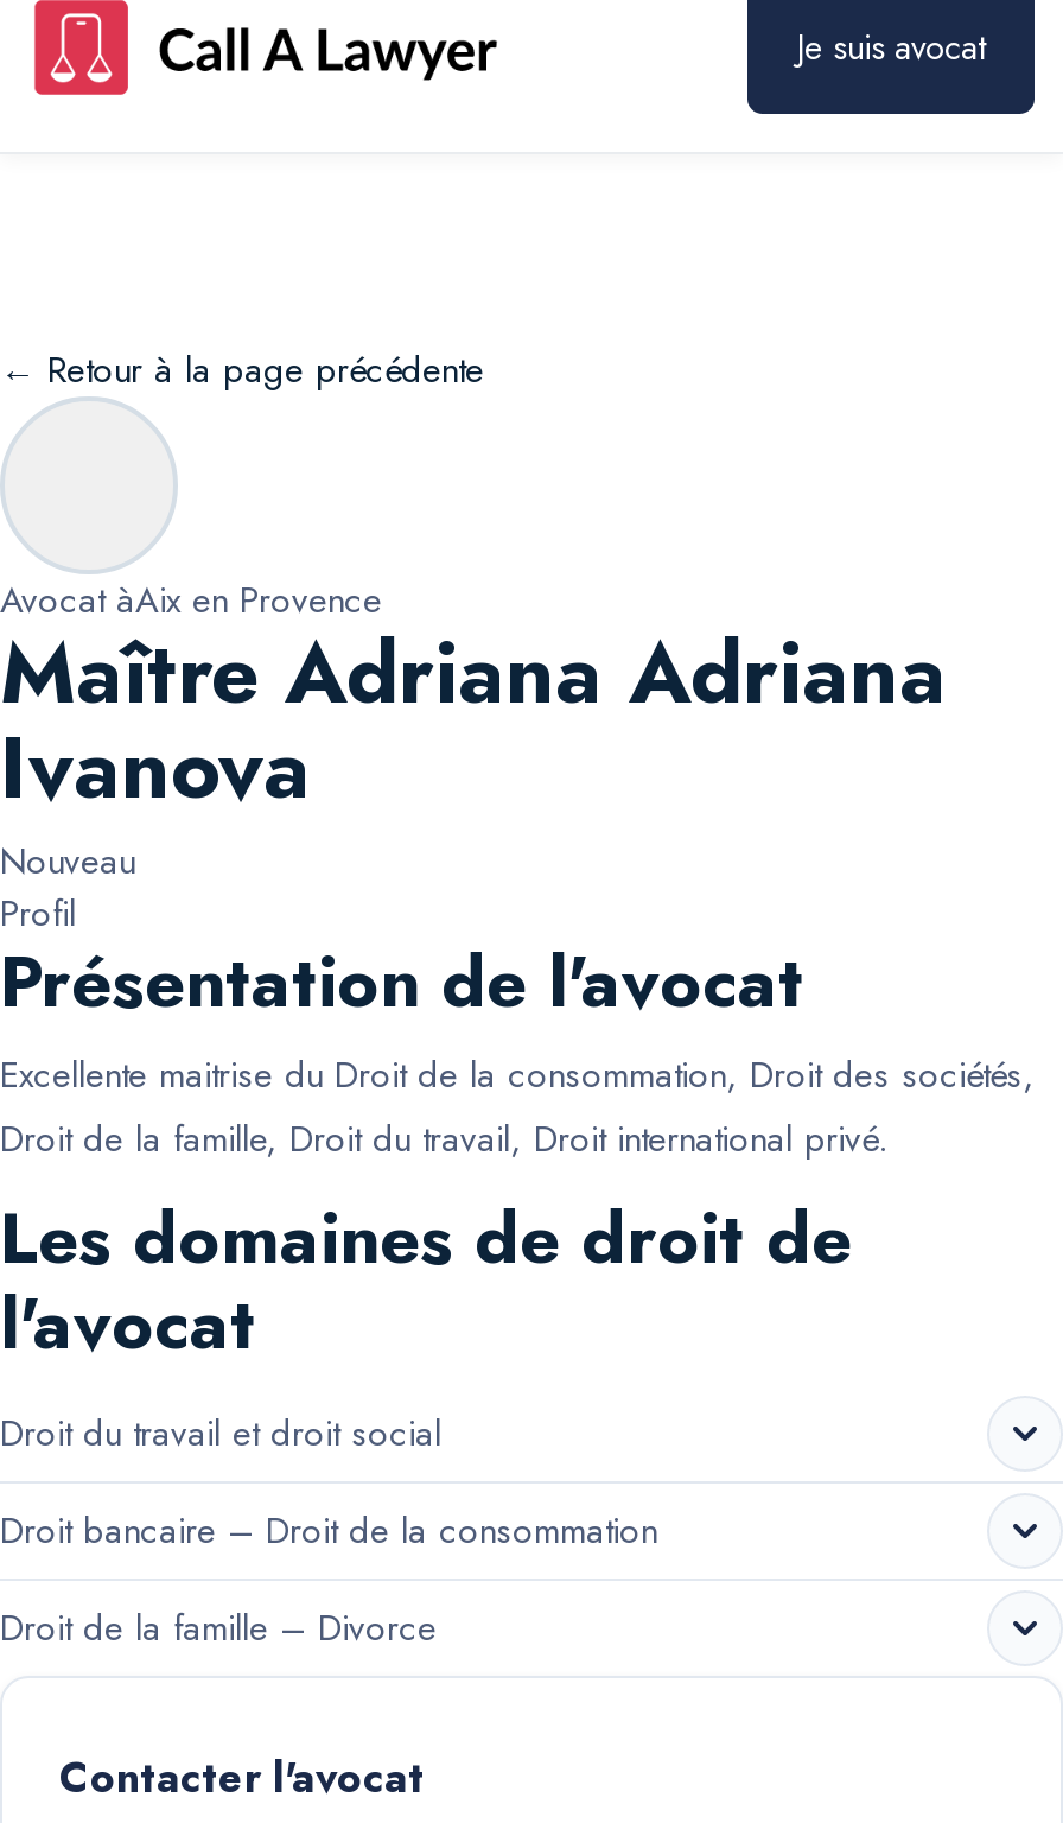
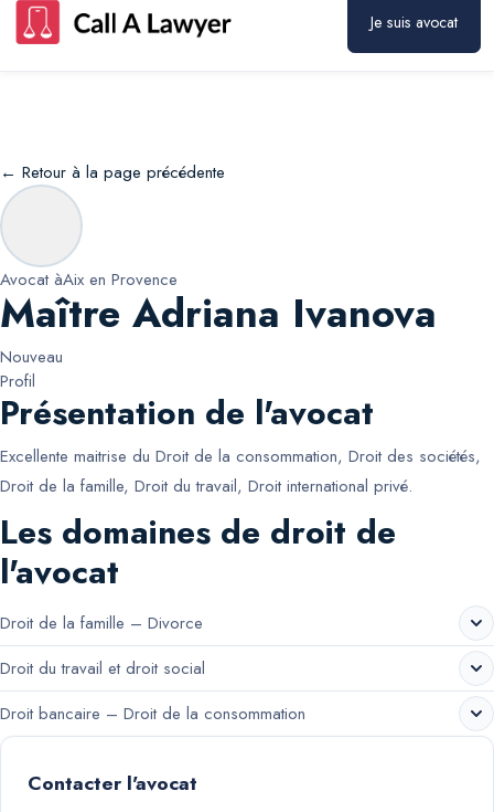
[0,610,947,831] Maître Adriana Adriana | Ivanova -> [0,284,437,342] Maître Adriana Ivanova
moved [0,1602,437,1654] -> [0,611,203,635]: Droit de la famille – Divorce

